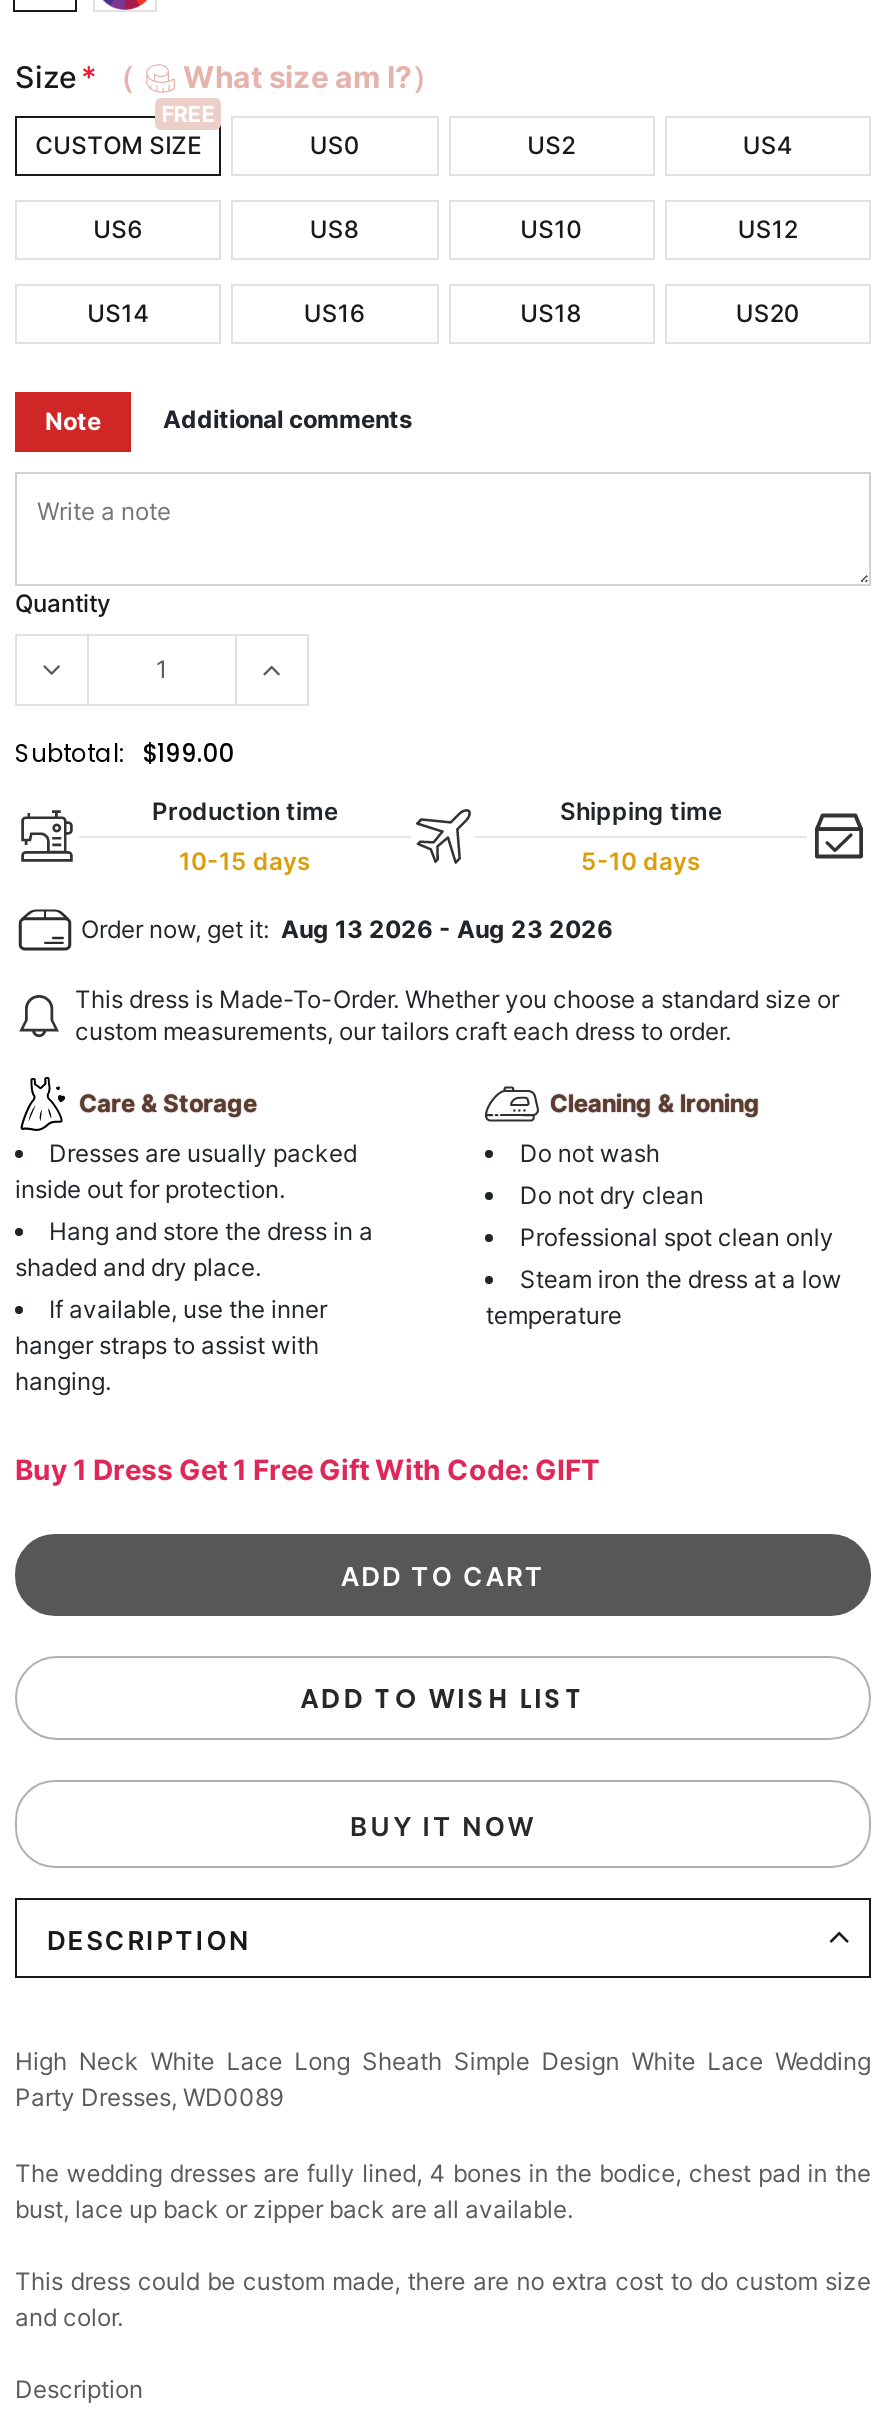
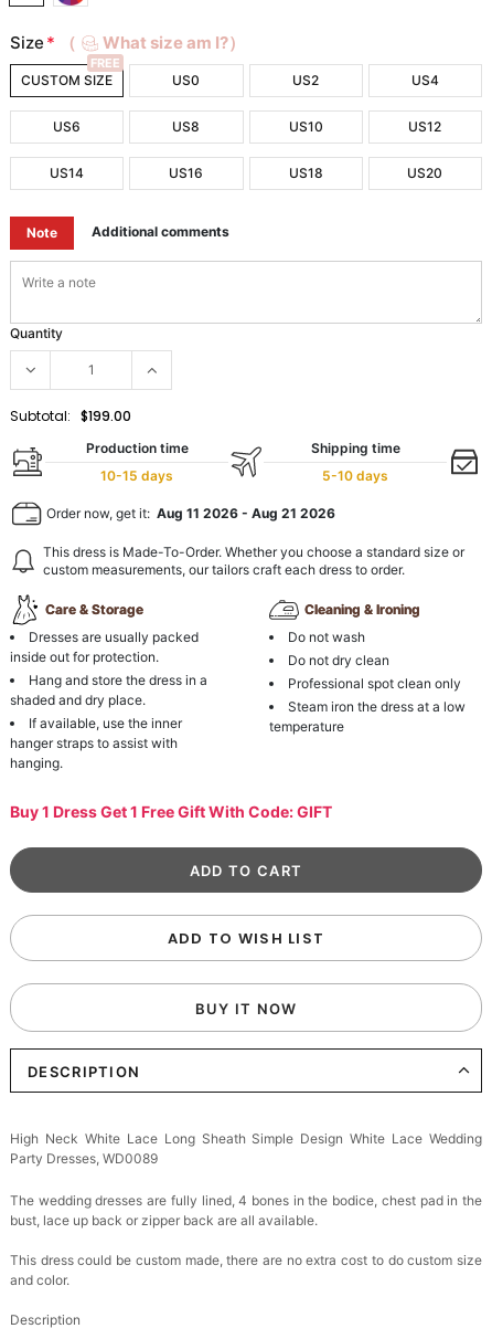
[75,913,613,943] Order now, get it: Aug 13 2026 - Aug 23 2026 -> [43,504,335,521] Order now, get it: Aug 11 2026 - Aug 21 2026

